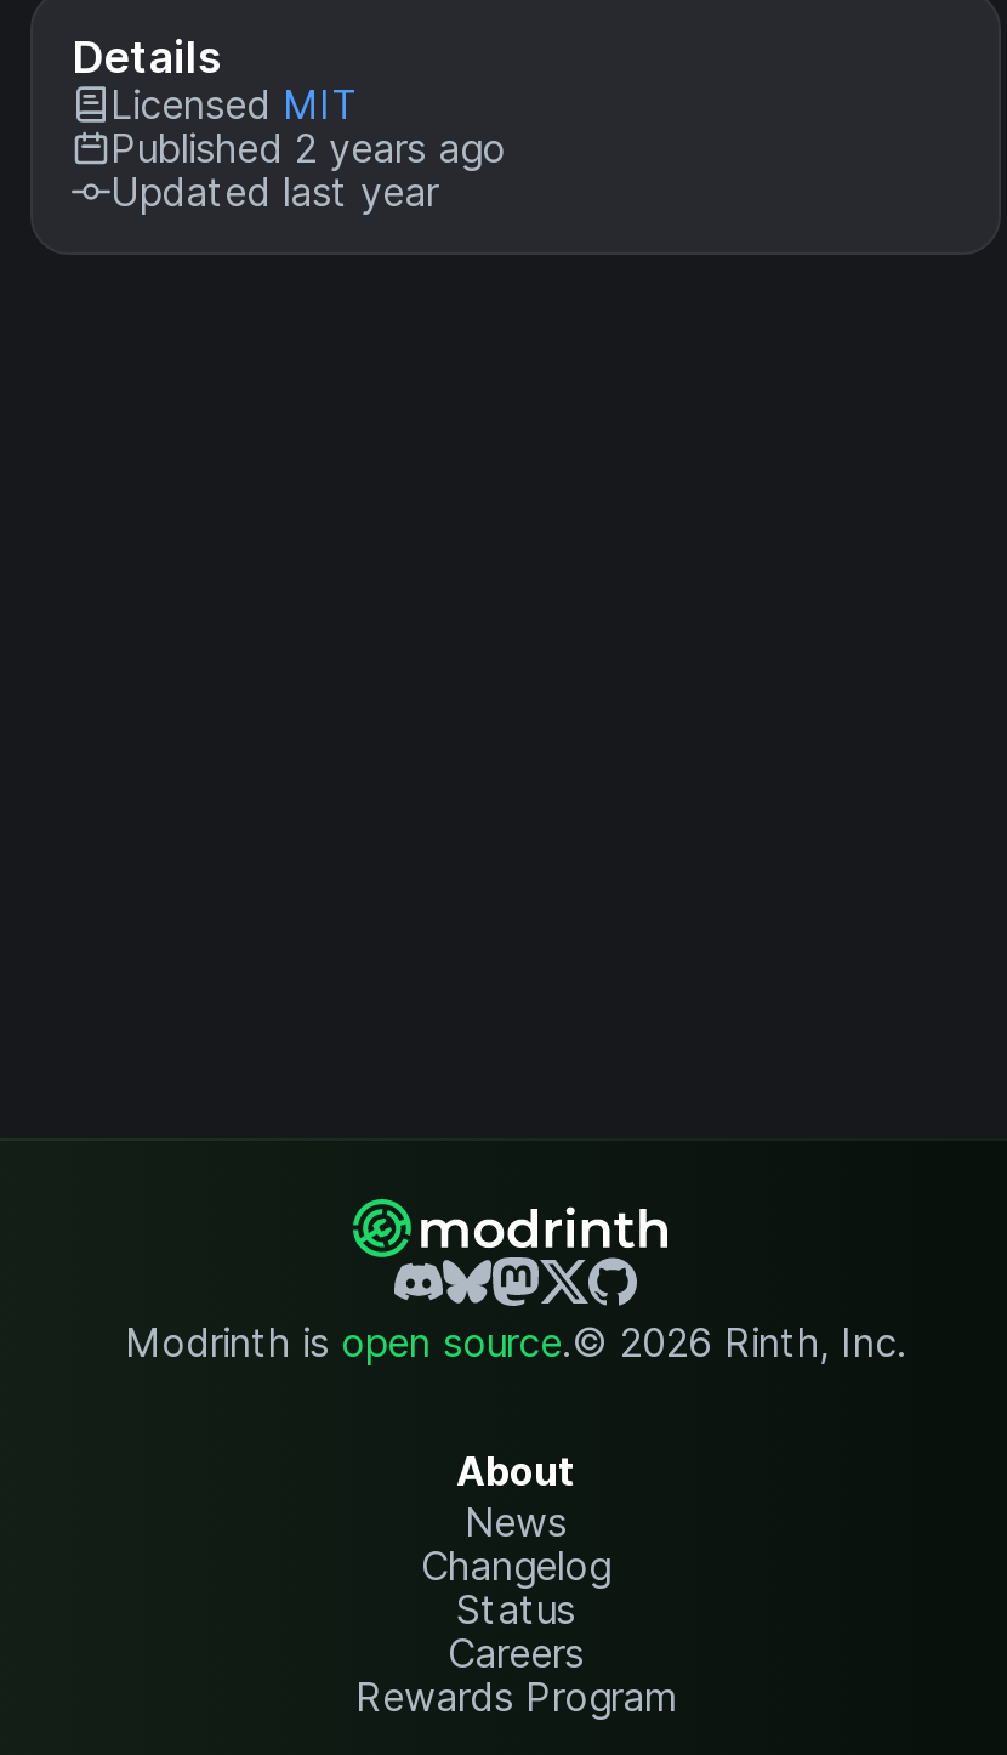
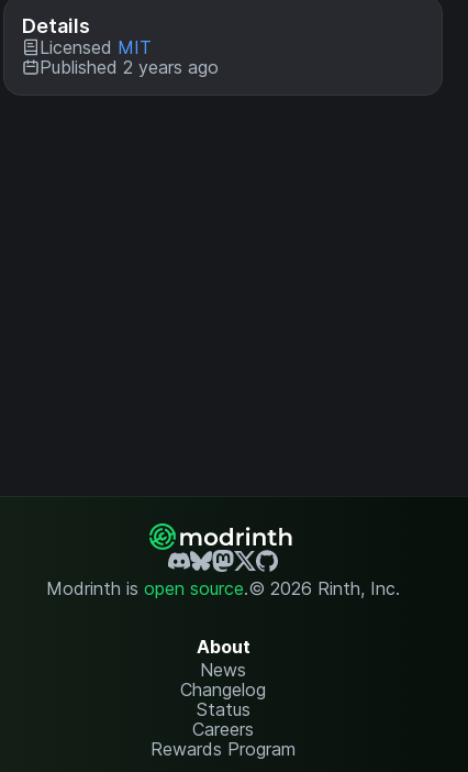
[110,167,438,216] Updated last year -> none

